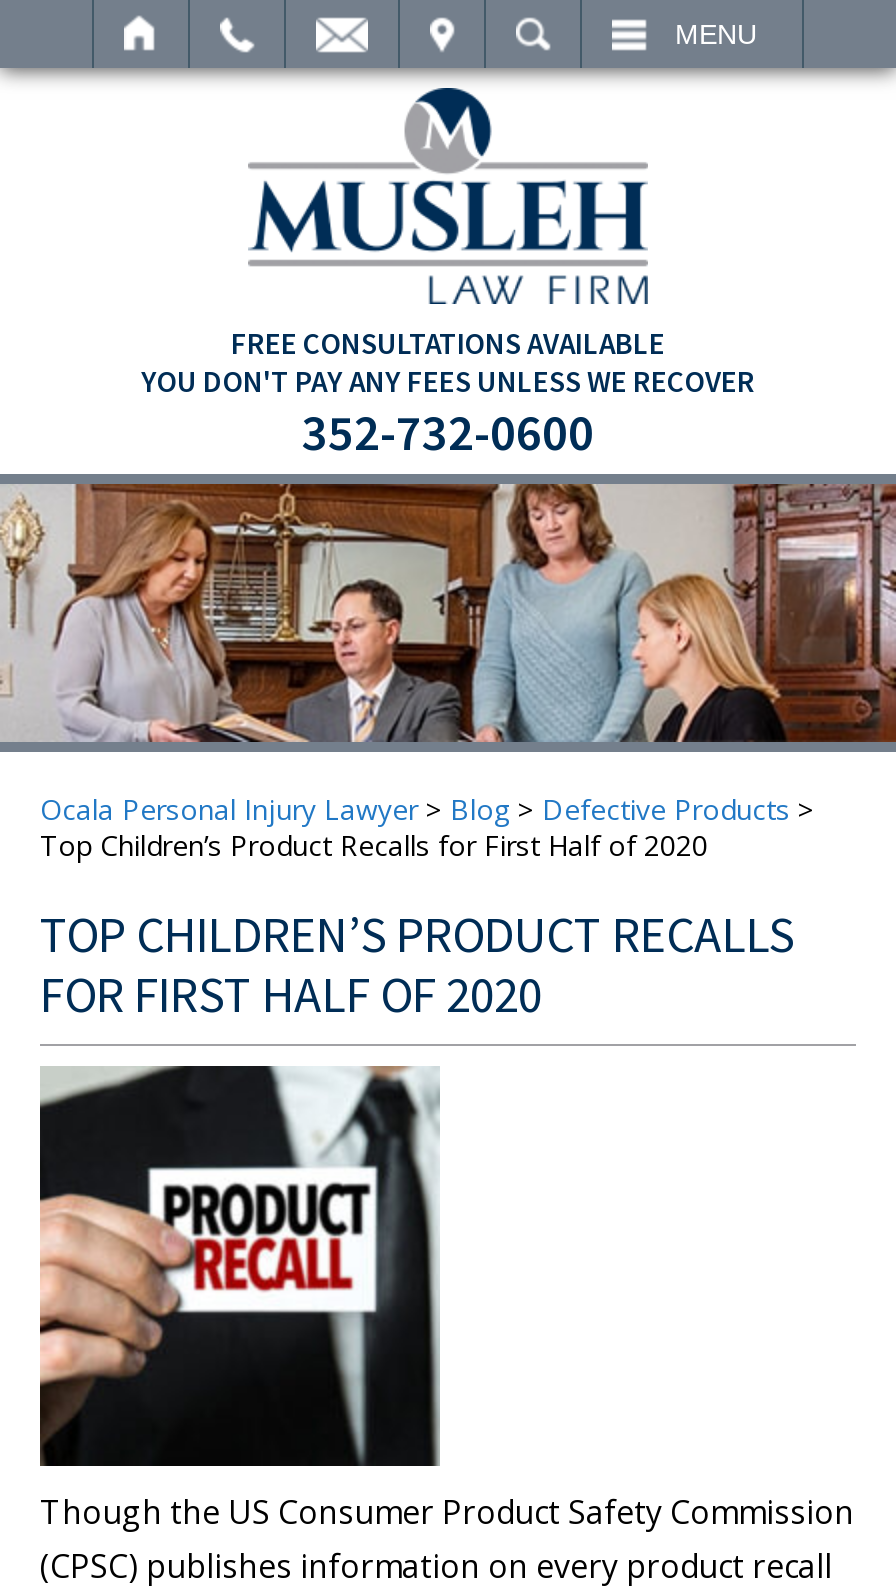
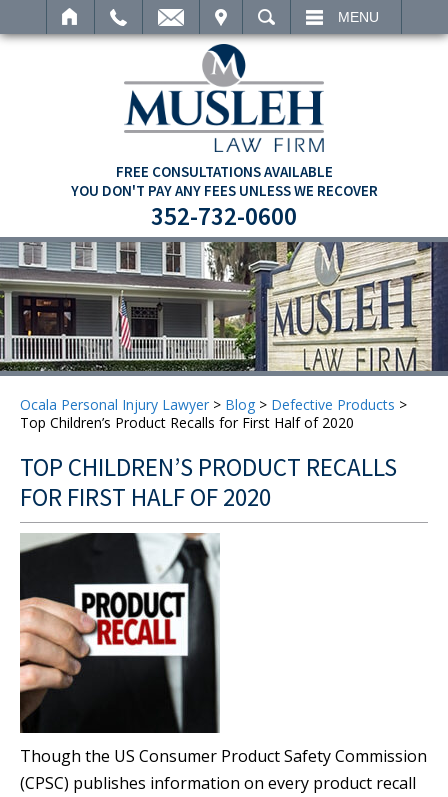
[6,482,890,744] [image] -> [3,241,445,372] [image]

